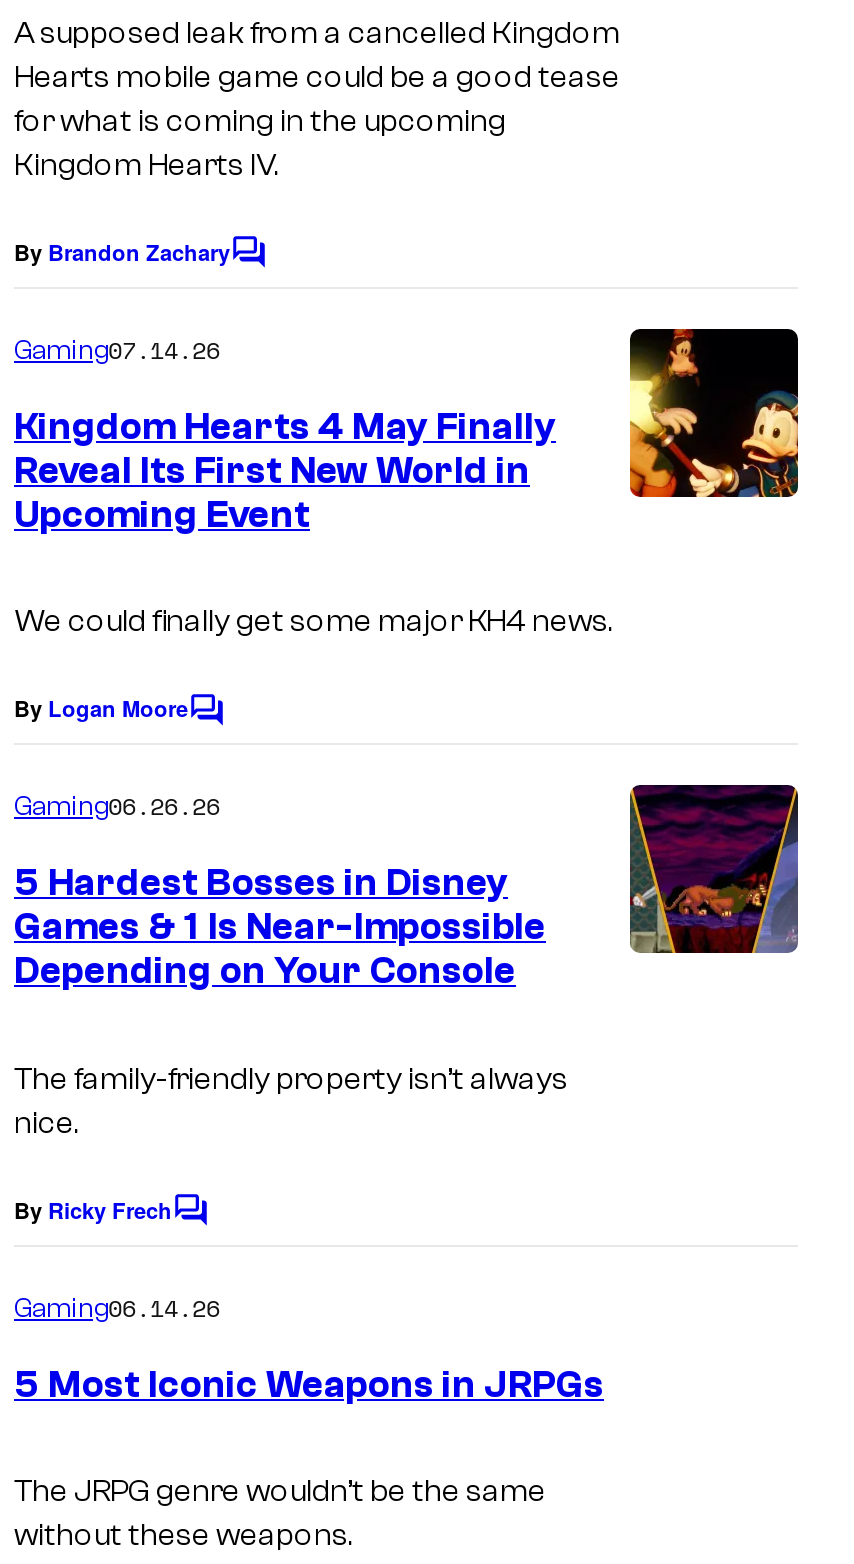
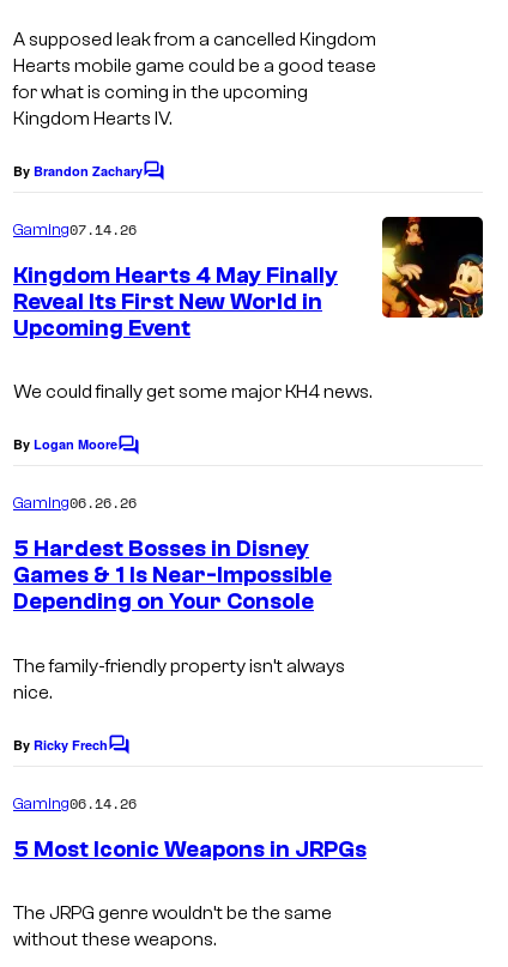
[628,783,800,955] [image] -> none

